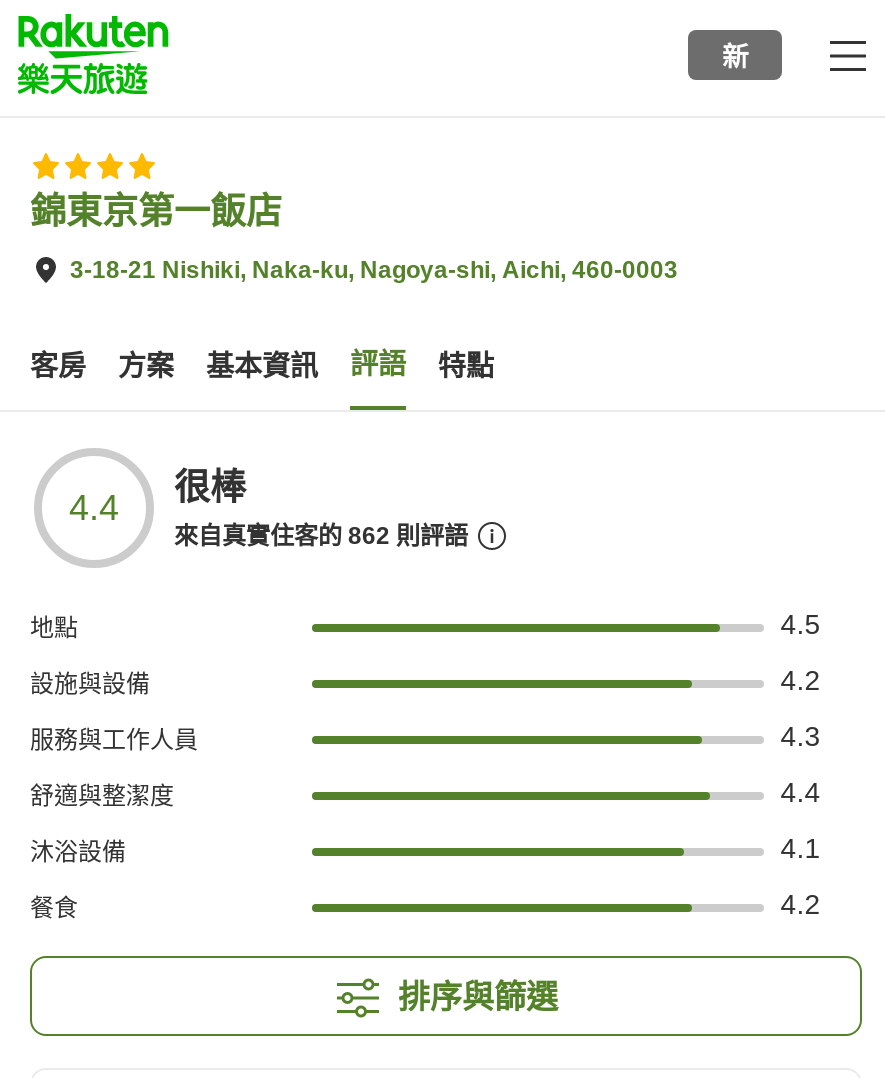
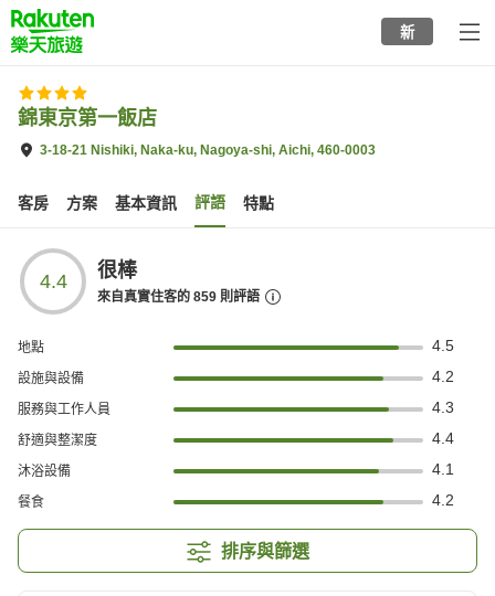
[174,522,468,550] 來自真實住客的862則評語 -> [97,289,260,305] 來自真實住客的859則評語

